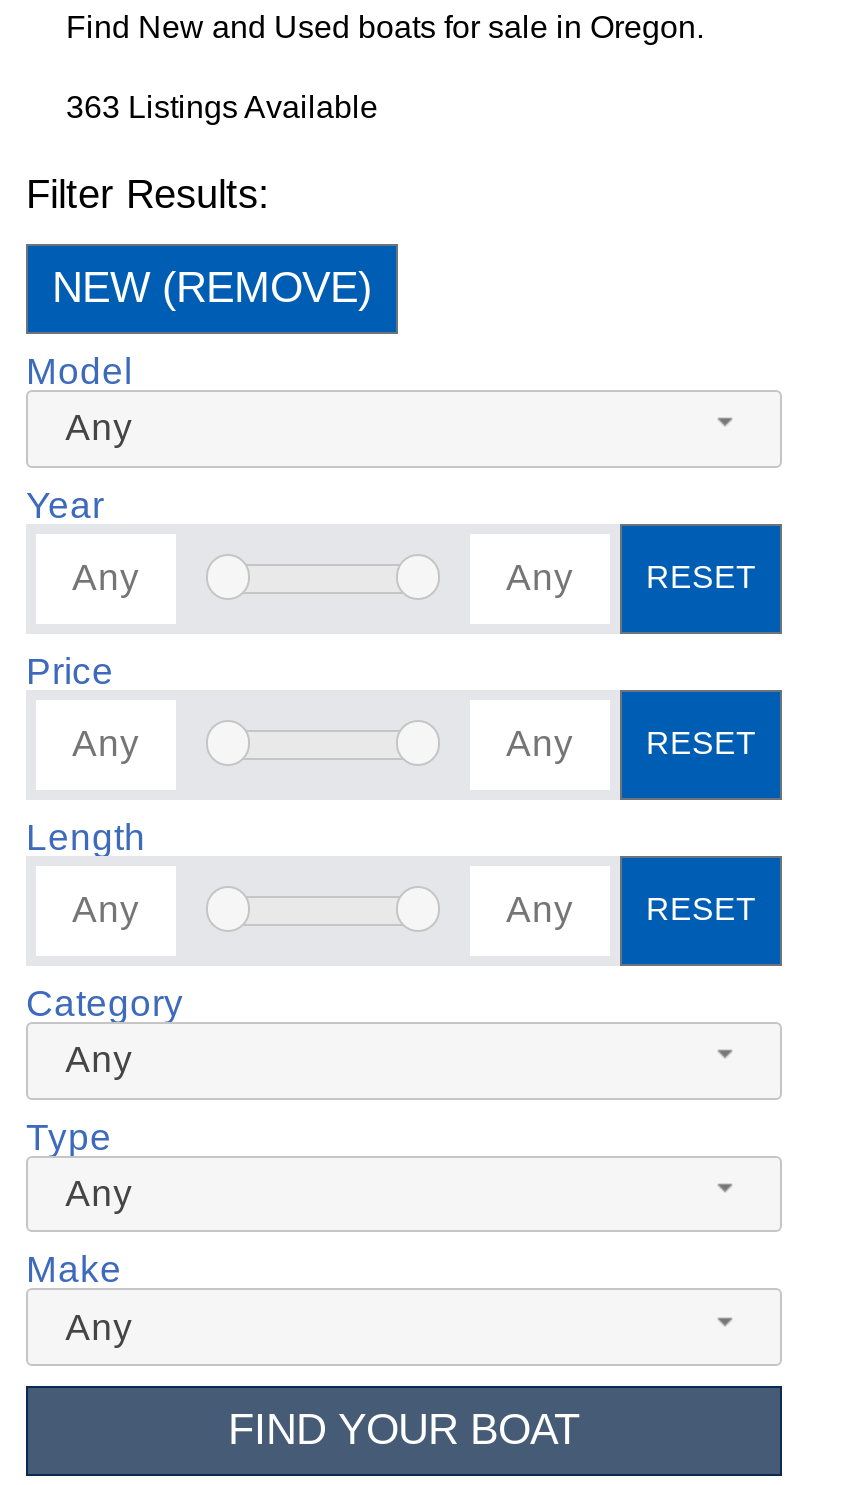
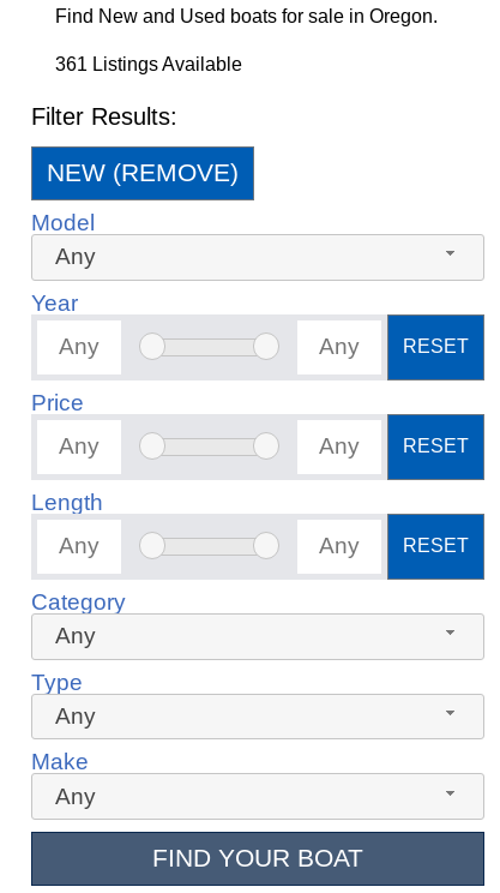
[66,90,378,124] 363 Listings Available -> [55,54,242,74] 361 Listings Available

